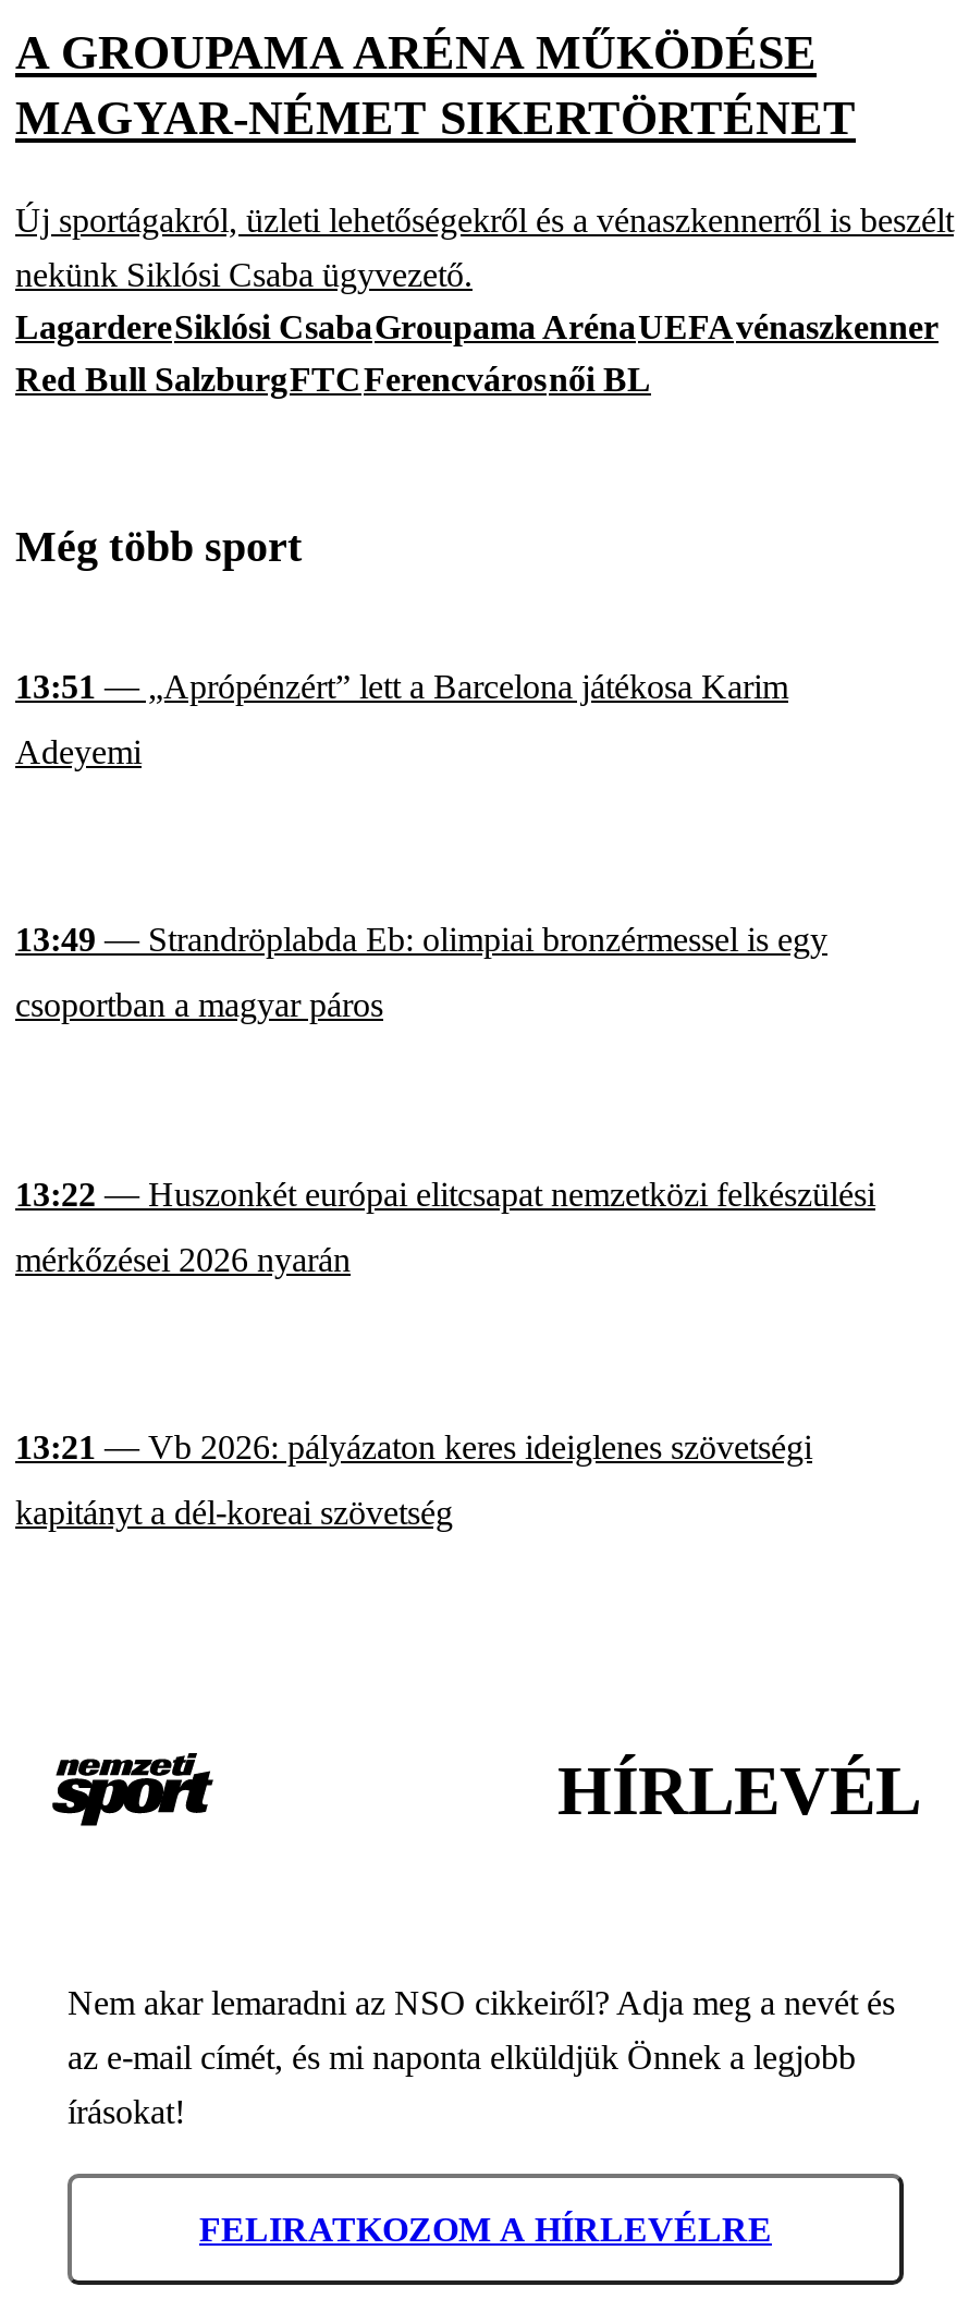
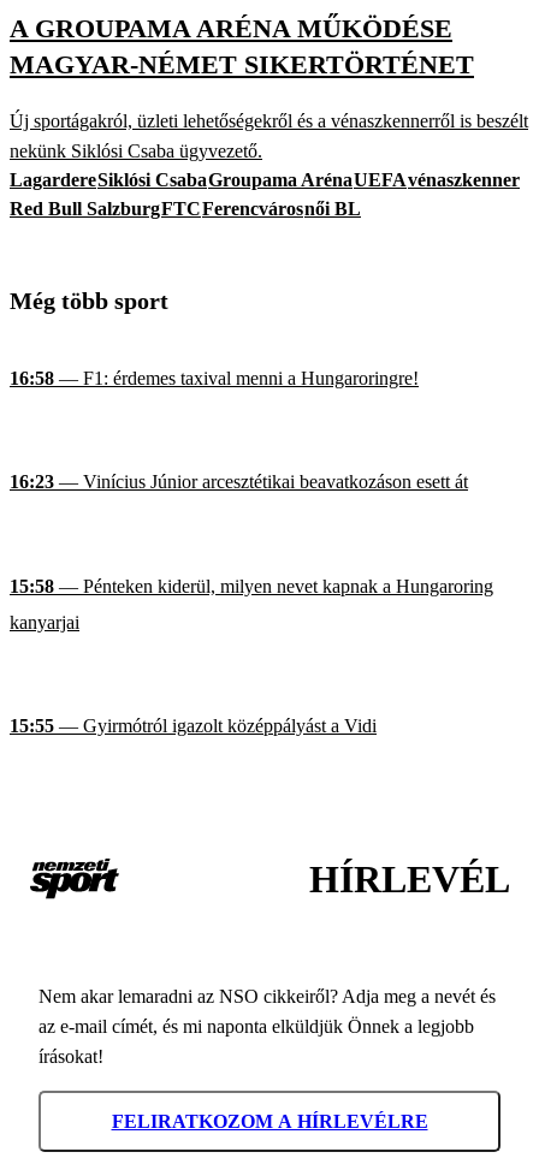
[15,667,788,770] 13:51 — „Aprópénzért” lett a Barcelona játékosa Karim | Adeyemi -> [10,368,419,388] 16:58 — F1: érdemes taxival menni a Hungaroringre!
[15,922,827,1024] 13:49 — Strandröplabda Eb: olimpiai bronzérmessel is egy | csoportban a magyar páros -> [10,472,468,492] 16:23 — Vinícius Júnior arcesztétikai beavatkozáson esett át
[15,1175,875,1278] 13:22 — Huszonkét európai elitcsapat nemzetközi felkészülési | mérkőzései 2026 nyarán -> [10,576,493,632] 15:58 — Pénteken kiderül, milyen nevet kapnak a Hungaroring | kanyarjai
[15,1429,812,1532] 13:21 — Vb 2026: pályázaton keres ideiglenes szövetségi | kapitányt a dél-koreai szövetség -> [10,716,377,736] 15:55 — Gyirmótról igazolt középpályást a Vidi

